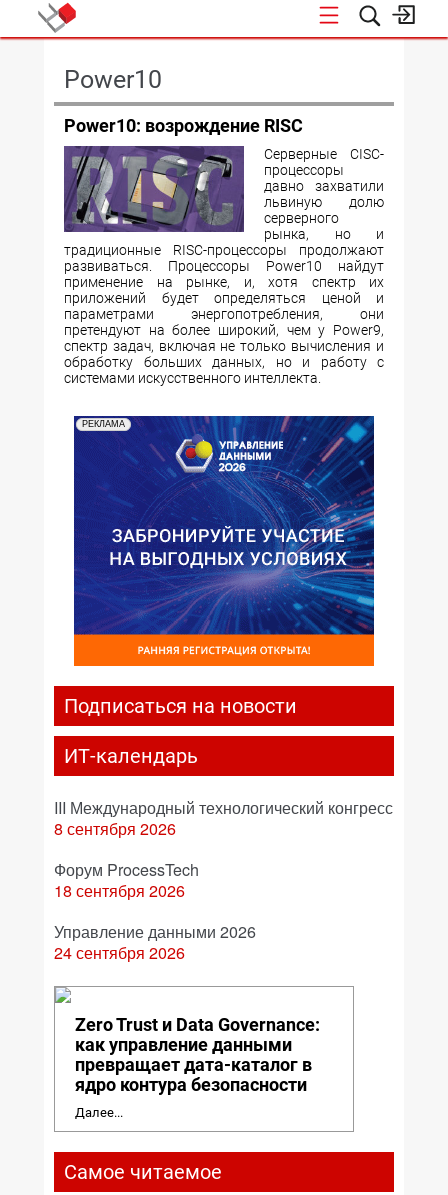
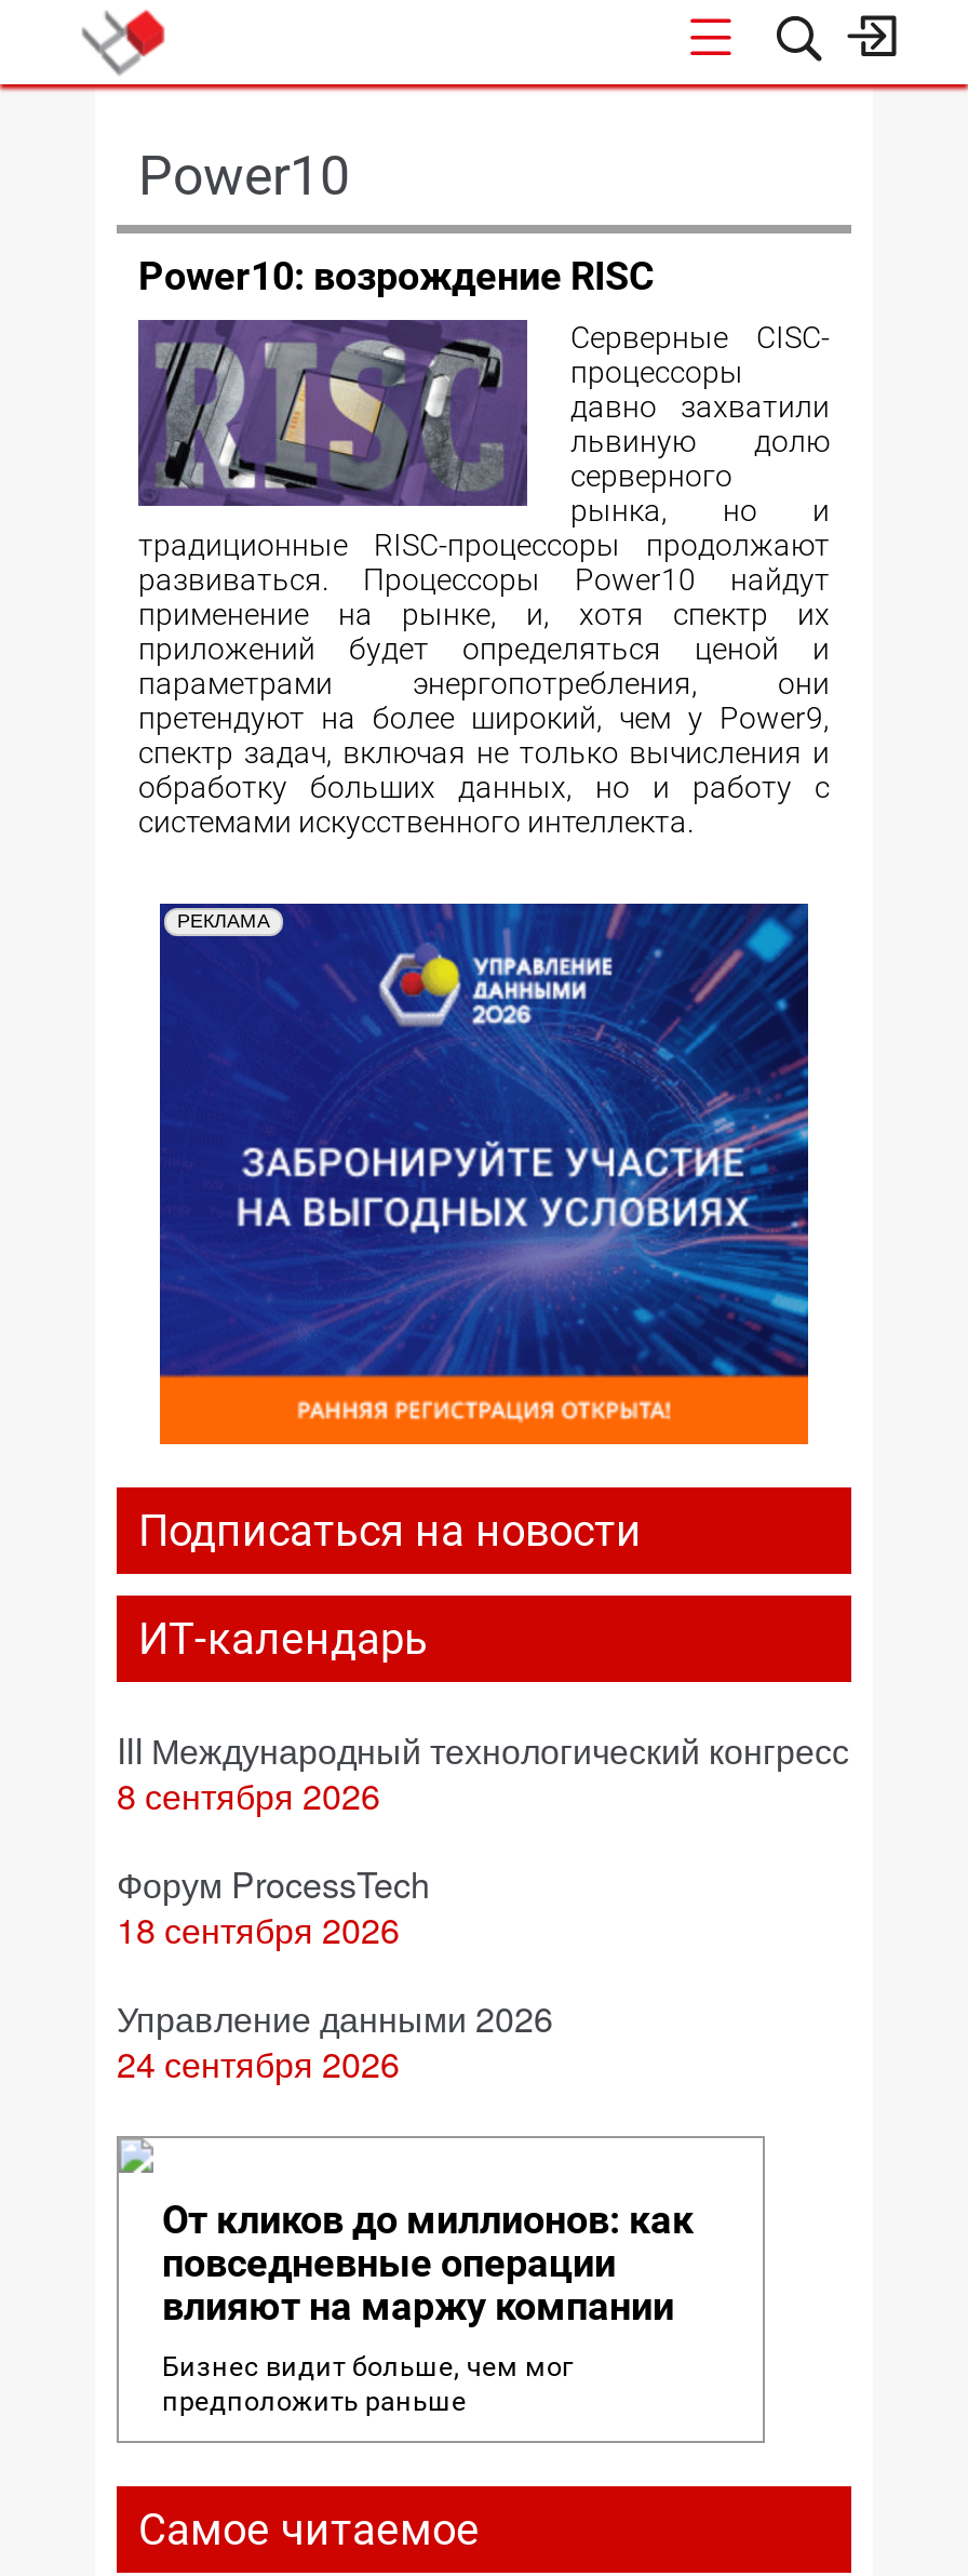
[75,1014,320,1095] Zero Trust и Data Governance: | как управление данными | превращает дата-каталог в | ядро контура безопасности -> [162,2197,694,2328] От кликов до миллионов: как | повседневные операции | влияют на маржу компании
[75,1105,123,1120] Далее... -> [162,2350,573,2417] Бизнес видит больше, чем мог | предположить раньше

